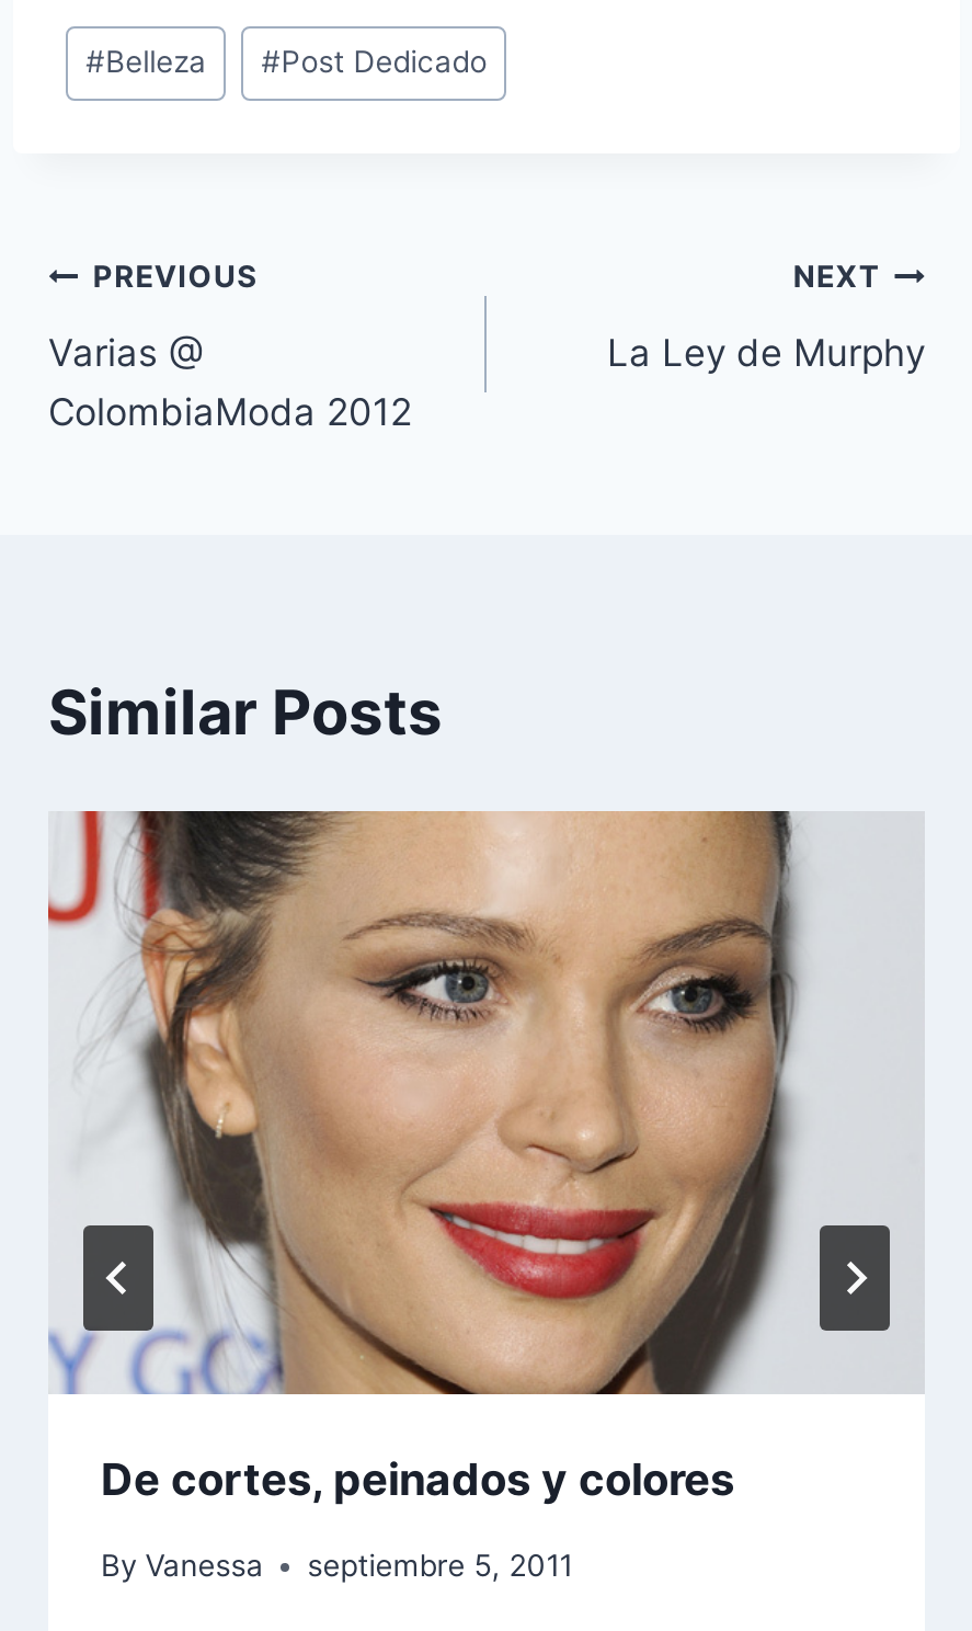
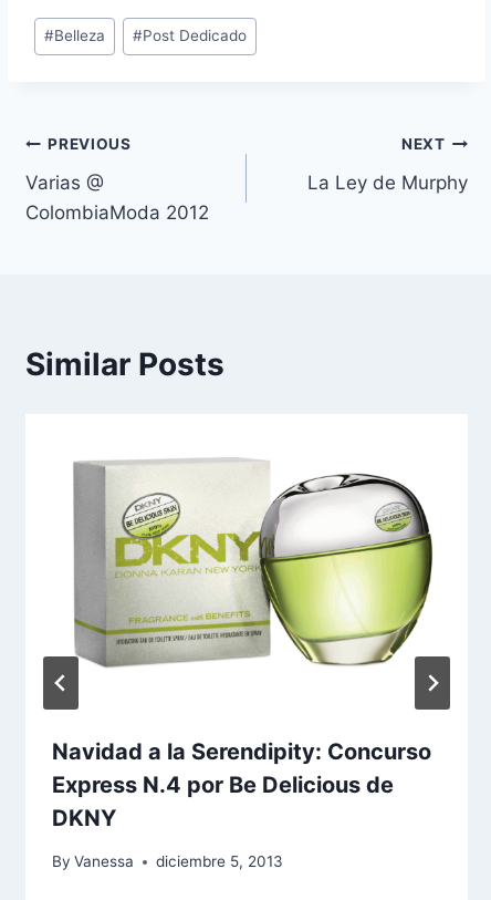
[46,809,923,1507] [image] | De cortes, peinados y colores -> [27,458,467,832] [image] | Navidad a la Serendipity: Concurso | Express N.4 por Be Delicious de | DKNY
[101,1548,572,1583] By Vanessa septiembre 5, 2011 -> [52,852,283,870] By Vanessa diciembre 5, 2013

